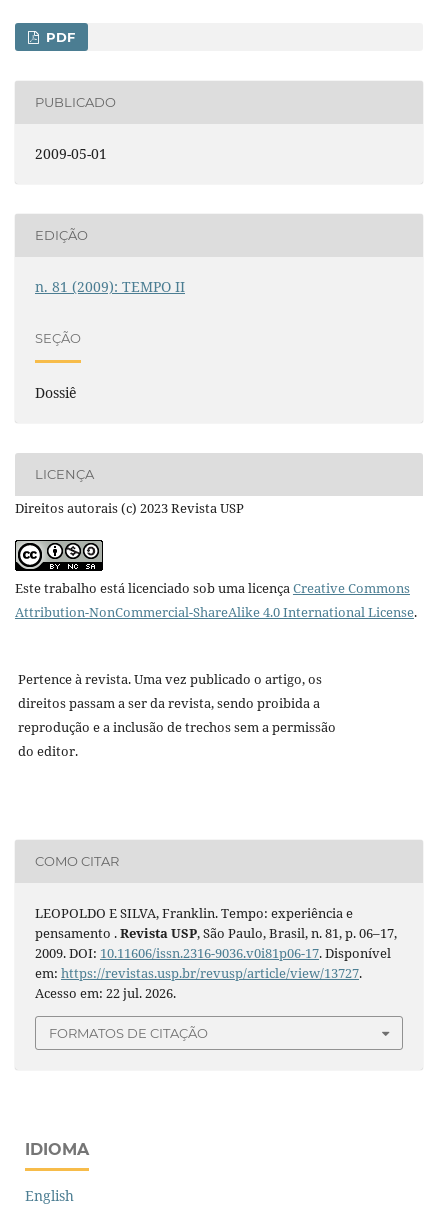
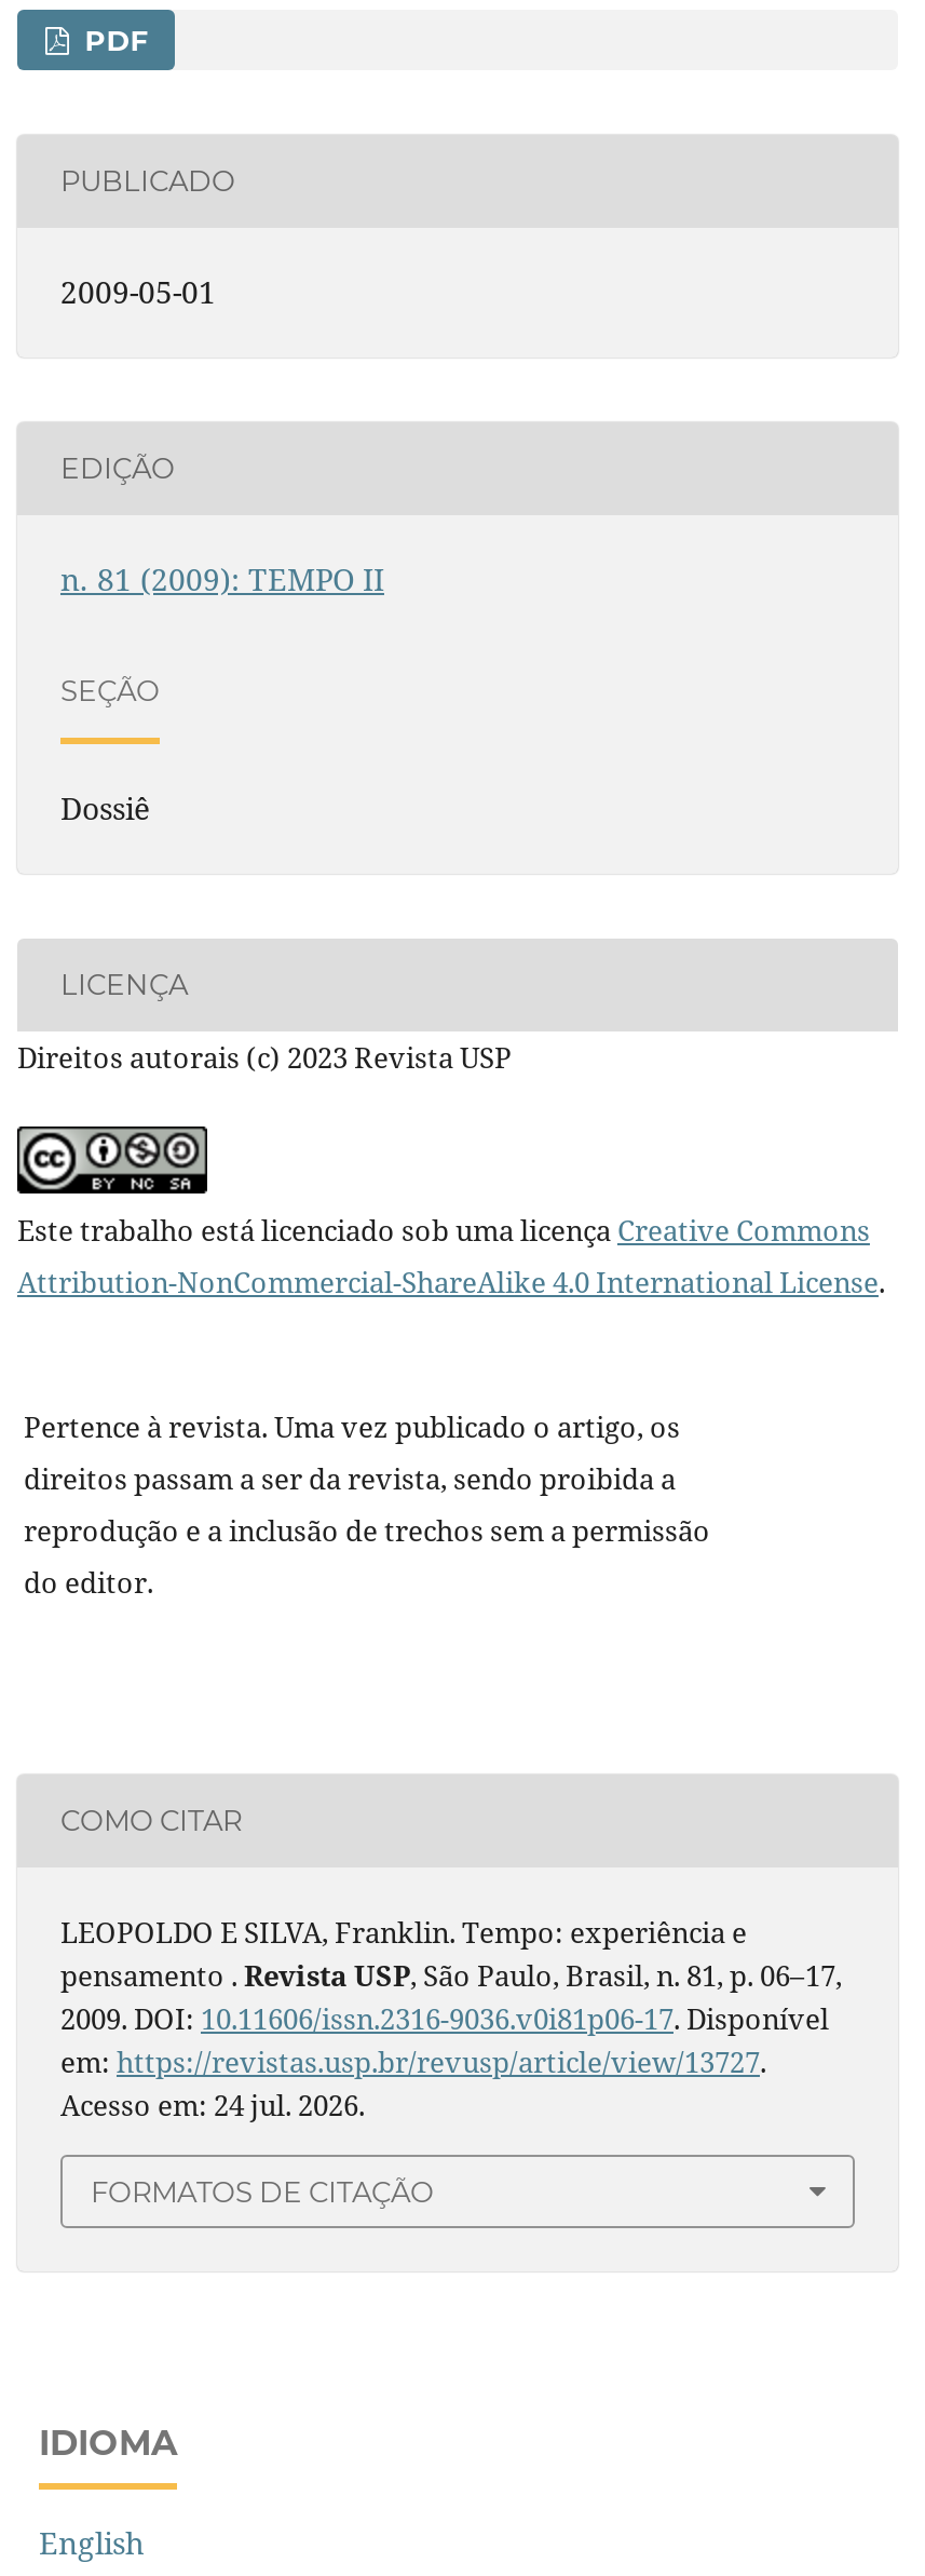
[35,984,176,1002] Acesso em: 22 jul. 2026. -> [60,2085,365,2124] Acesso em: 24 jul. 2026.

